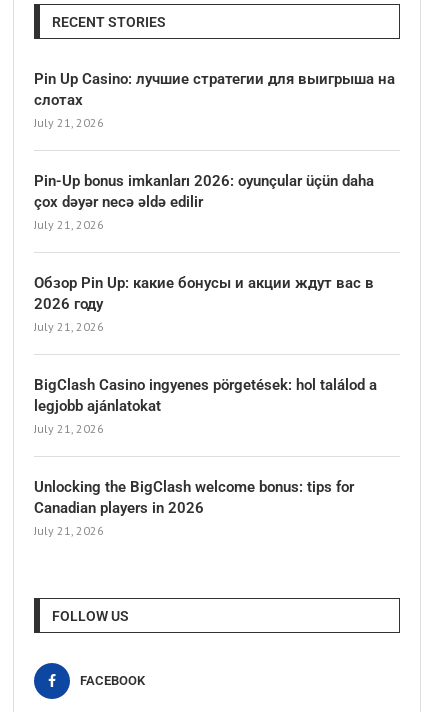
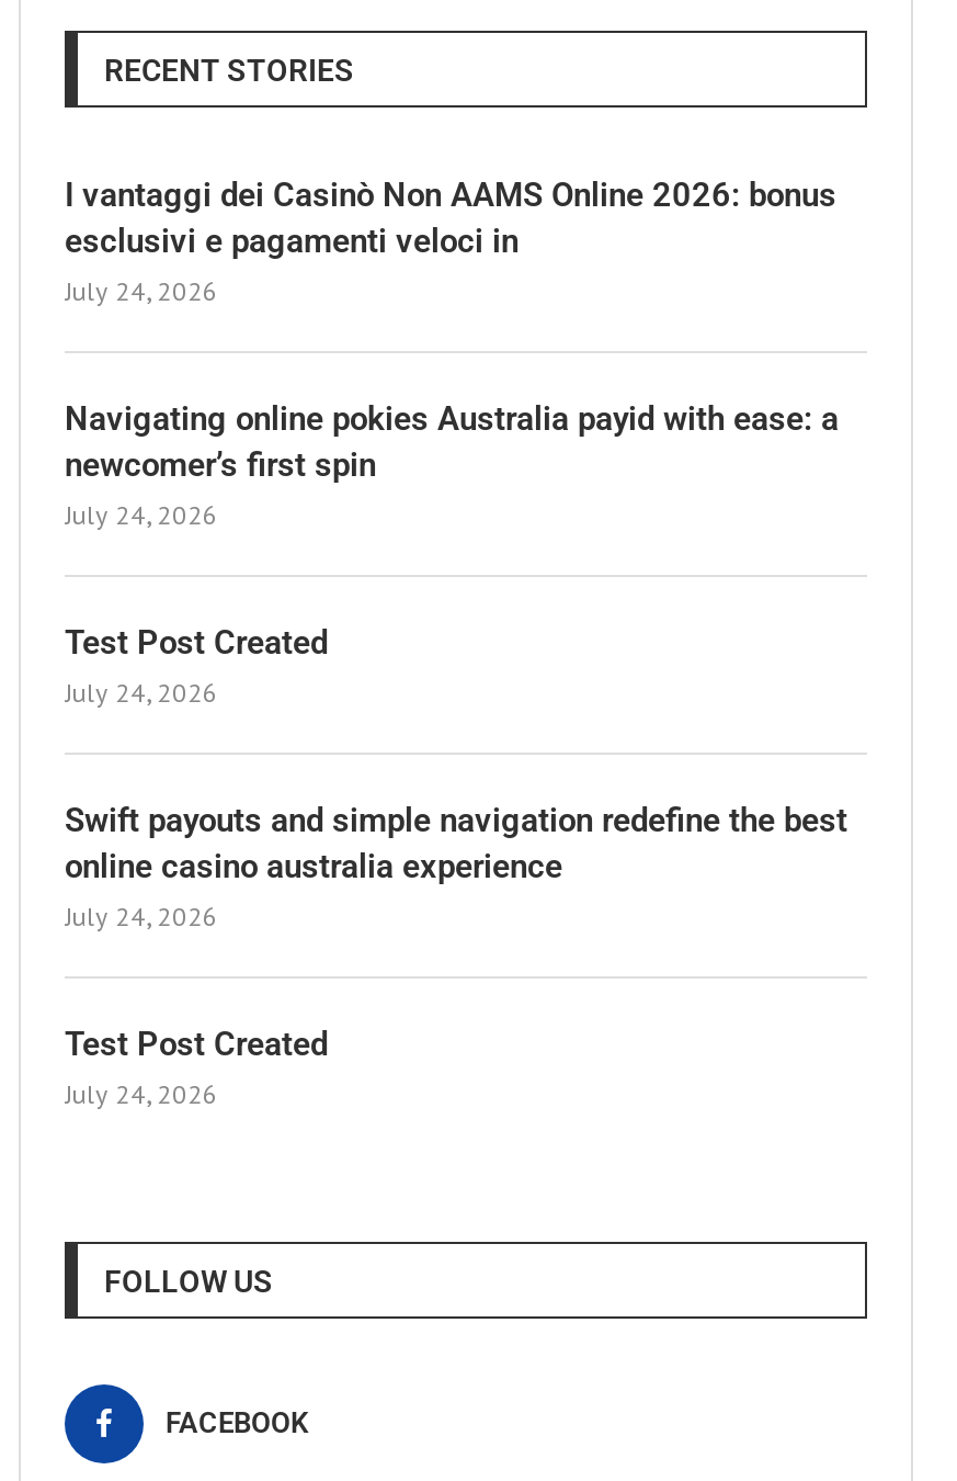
[34,70,395,130] Pin Up Casino: лучшие стратегии для выигрыша на | слотах | July 21, 2026 -> [65,176,836,307] I vantaggi dei Casinò Non AAMS Online 2026: bonus | esclusivi e pagamenti veloci in | July 24, 2026
[34,172,374,232] Pin-Up bonus imkanları 2026: oyunçular üçün daha | çox dəyər necə əldə edilir | July 21, 2026 -> [65,400,839,531] Navigating online pokies Australia payid with ease: a | newcomer’s first spin | July 24, 2026
[34,274,374,334] Обзор Pin Up: какие бонусы и акции ждут вас в | 2026 году | July 21, 2026 -> [65,623,328,709] Test Post Created | July 24, 2026
[34,376,377,436] BigClash Casino ingyenes pörgetések: hol találod a | legjobb ajánlatokat | July 21, 2026 -> [65,801,847,933] Swift payouts and simple navigation redefine the best | online casino australia experience | July 24, 2026
[34,478,354,538] Unlocking the BigClash welcome bonus: tips for | Canadian players in 2026 | July 21, 2026 -> [65,1025,328,1110] Test Post Created | July 24, 2026

